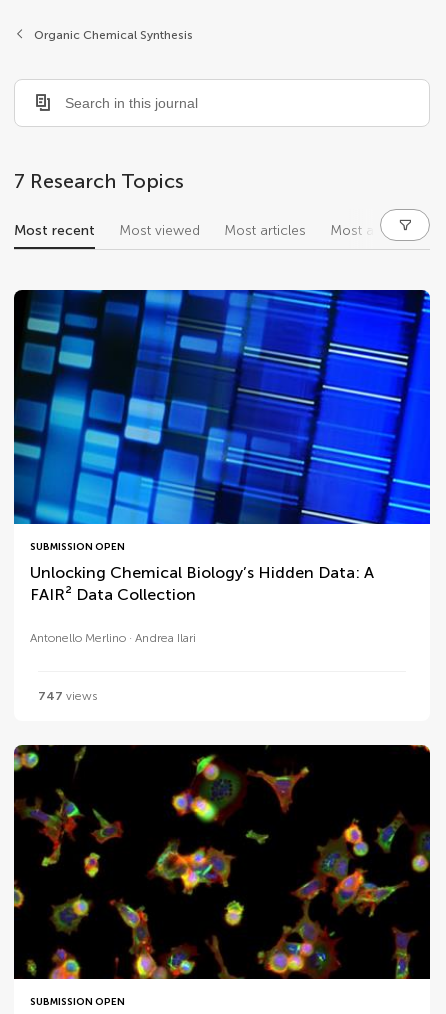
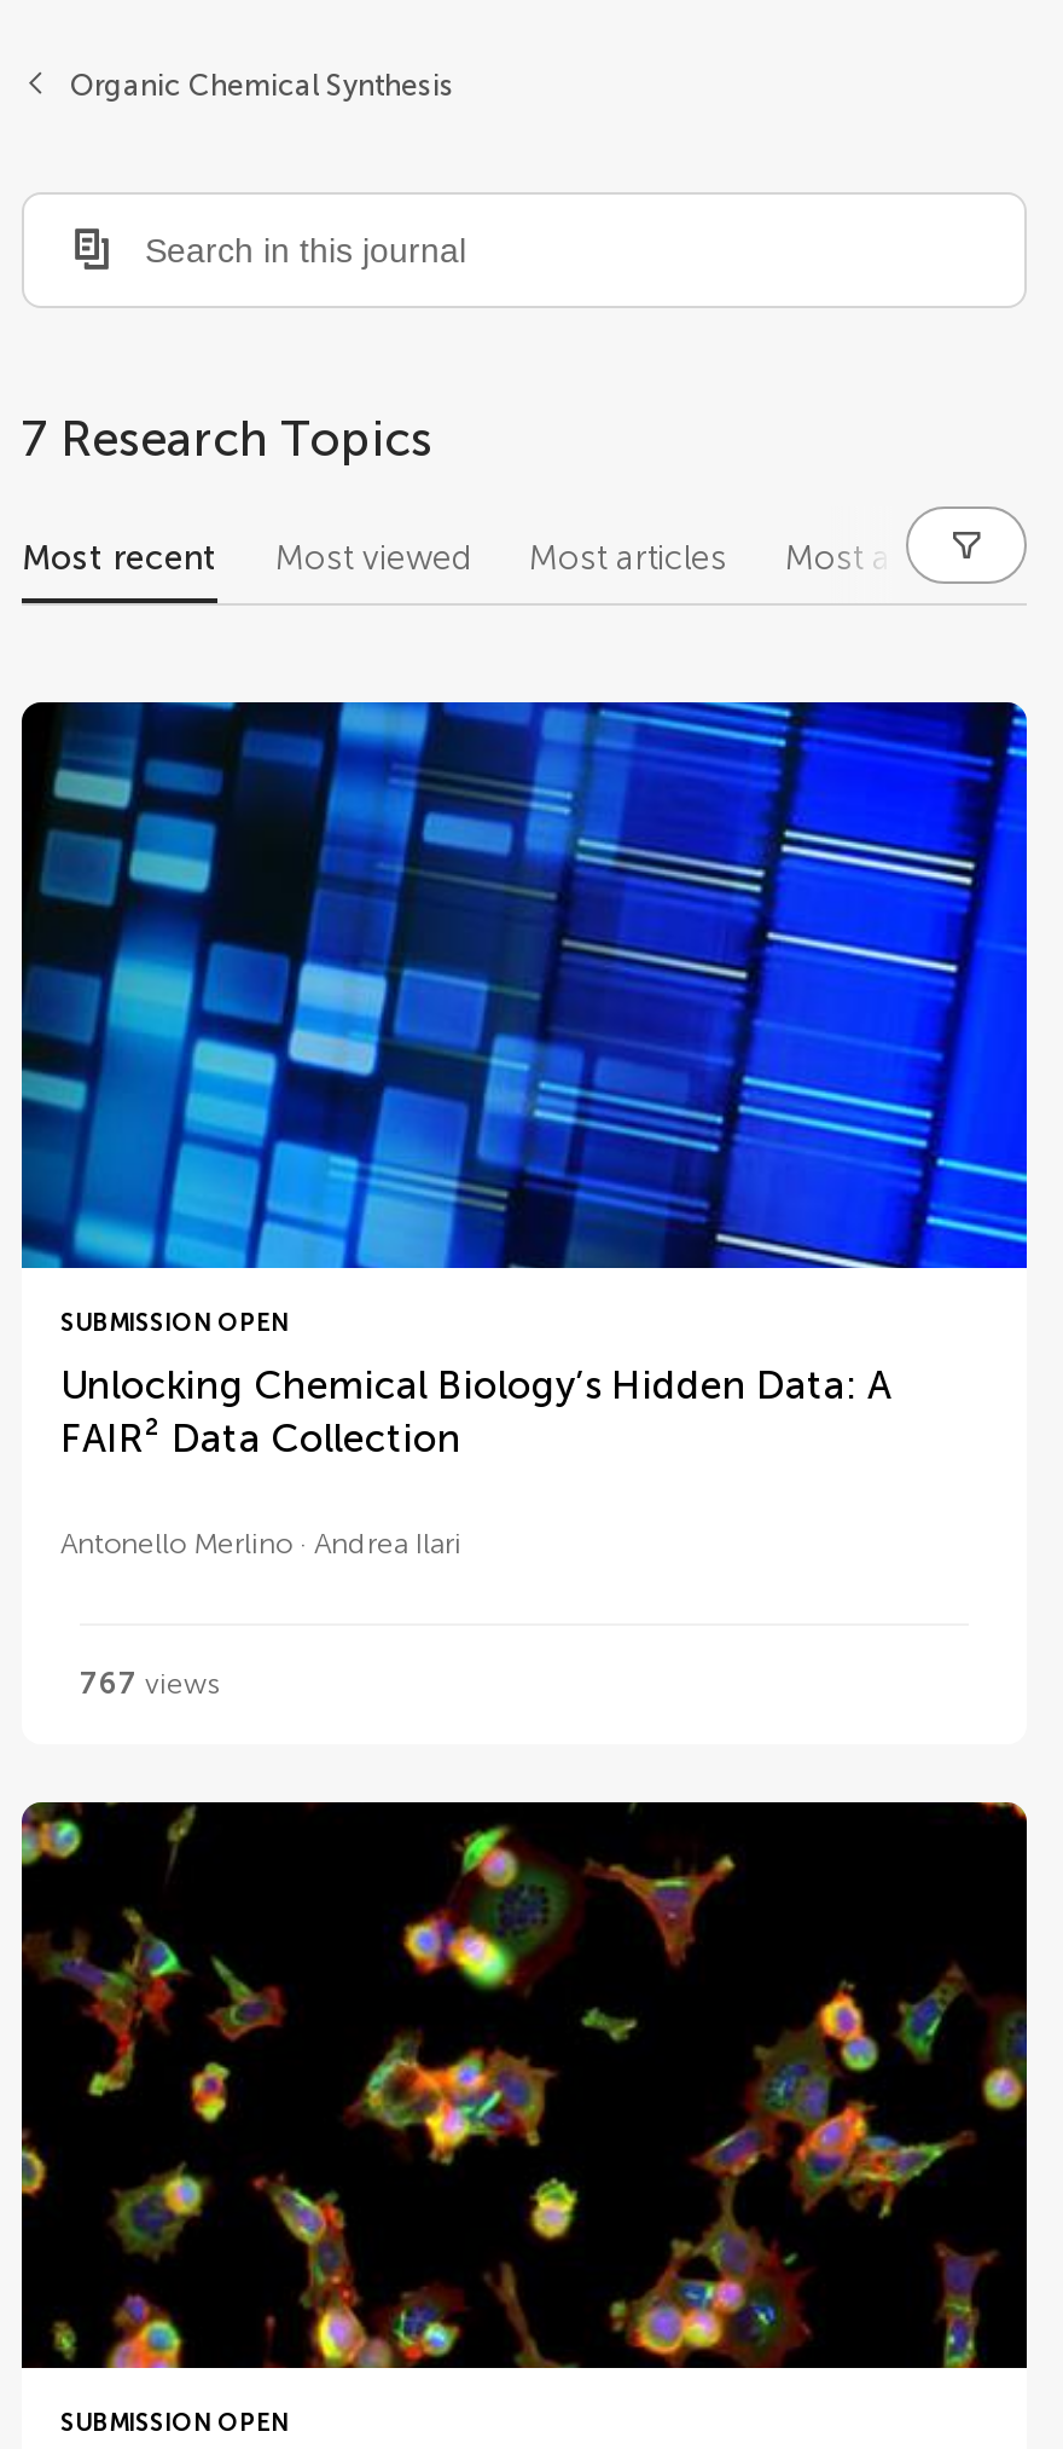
[38,689,97,703] 747 views -> [80,1667,220,1701] 767 views

